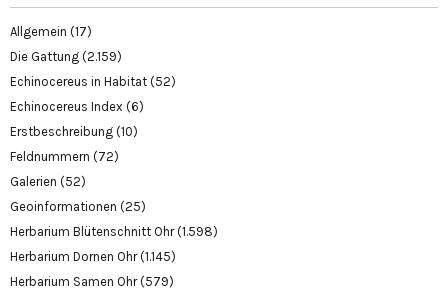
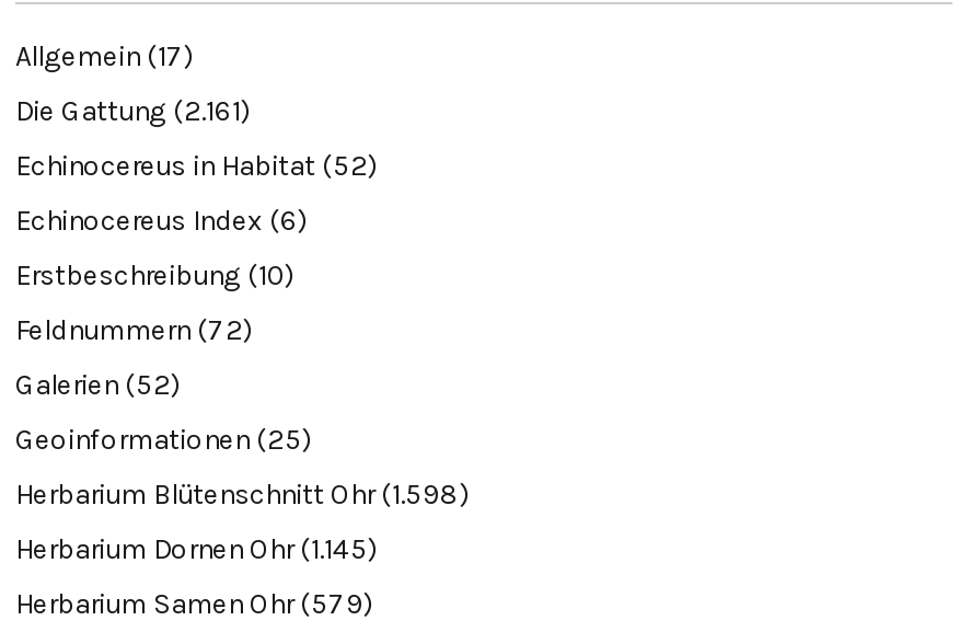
[10,49,122,64] Die Gattung (2.159) -> [15,94,252,127] Die Gattung (2.161)

